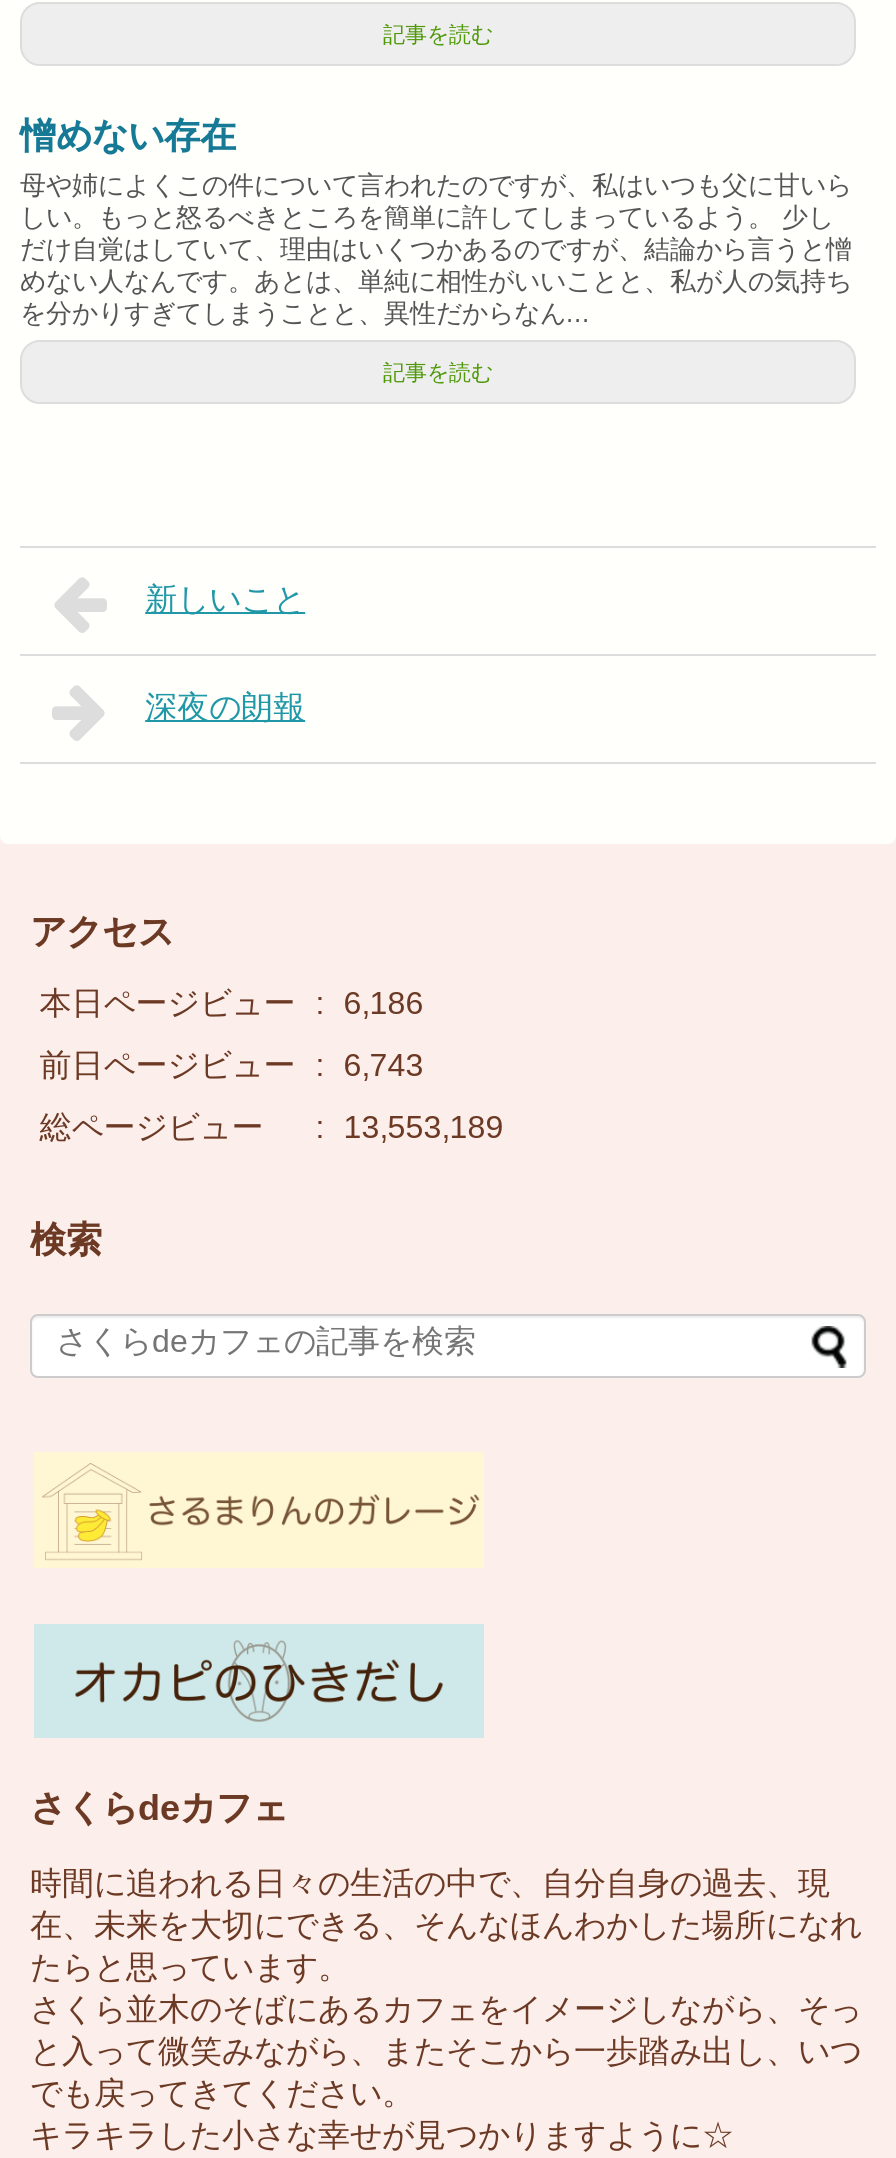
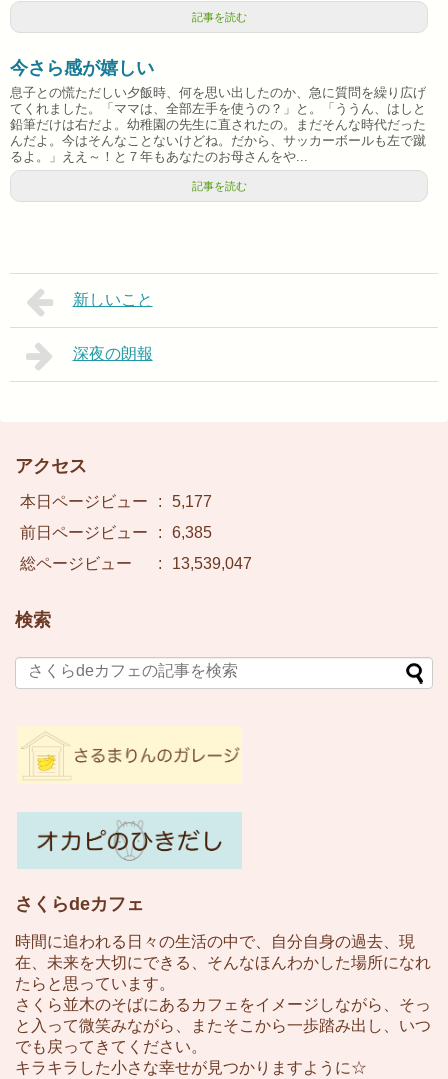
[20,116,852,328] 憎めない存在 | 母や姉によくこの件について言われたのですが、私はいつも父に甘いら | しい。もっと怒るべきところを簡単に許してしまっているよう。 少し | だけ自覚はしていて、理由はいくつかあるのですが、結論から言うと憎 | めない人なんです。あとは、単純に相性がいいことと、私が人の気持ち | を分かりすぎてしまうことと、異性だからなん... -> [10,58,426,164] 今さら感が嬉しい | 息子との慌ただしい夕飯時、何を思い出したのか、急に質問を繰り広げ | てくれました。「ママは、全部左手を使うの？」と。「ううん、はしと | 鉛筆だけは右だよ。幼稚園の先生に直されたの。まだそんな時代だった | んだよ。今はそんなことないけどね。だから、サッカーボールも左で蹴 | るよ。」ええ～！と７年もあなたのお母さんをや...
[40,986,424,1020] 本日ページビュー : 6,186 -> [20,493,212,510] 本日ページビュー : 5,177
[40,1048,424,1082] 前日ページビュー : 6,743 -> [20,524,212,541] 前日ページビュー : 6,385
[40,1110,504,1144] 総ページビュー : 13,553,189 -> [20,555,252,572] 総ページビュー : 13,539,047

